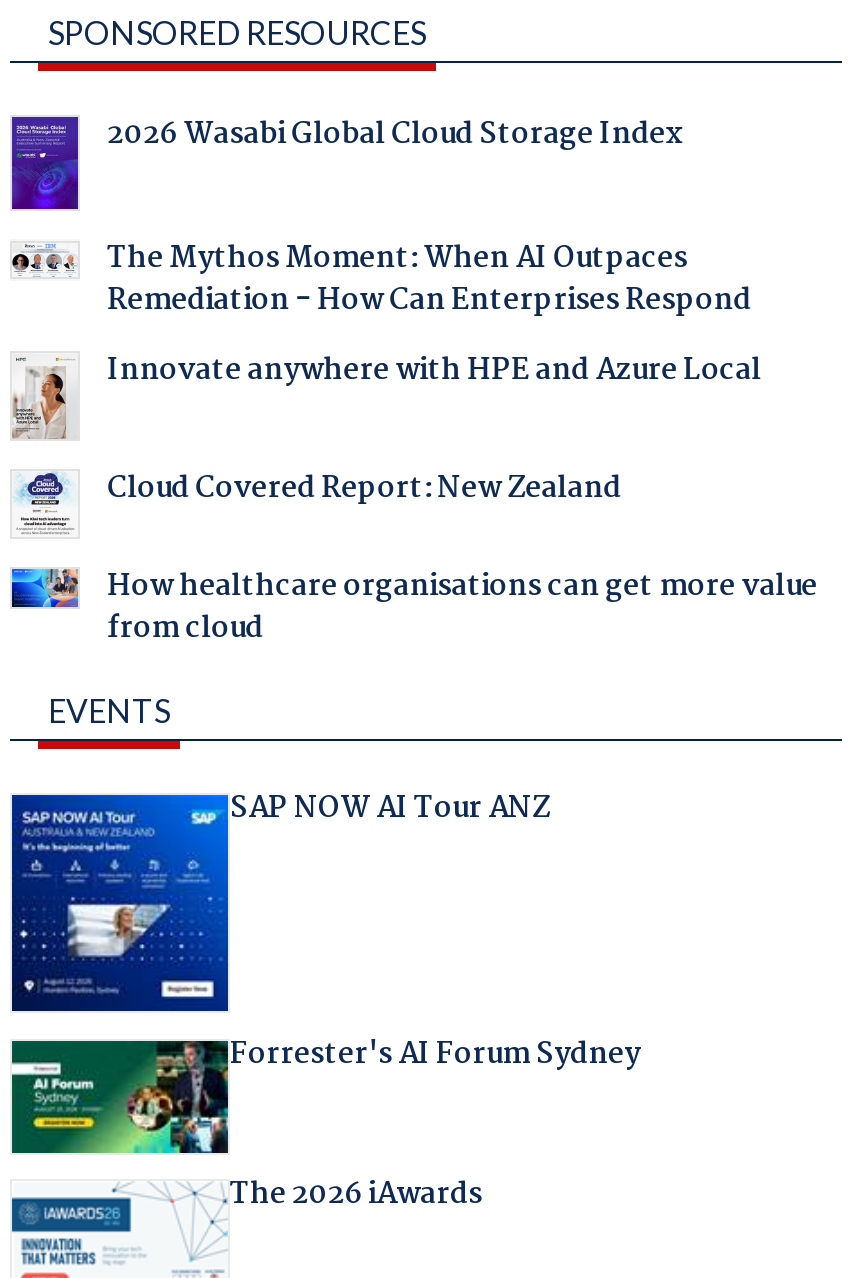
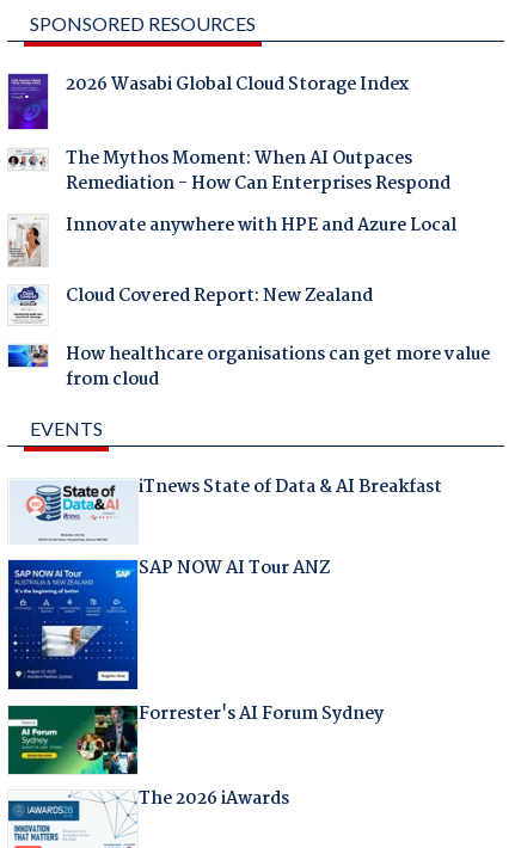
none -> [11,474,442,542] [image] | iTnews State of Data & AI Breakfast

